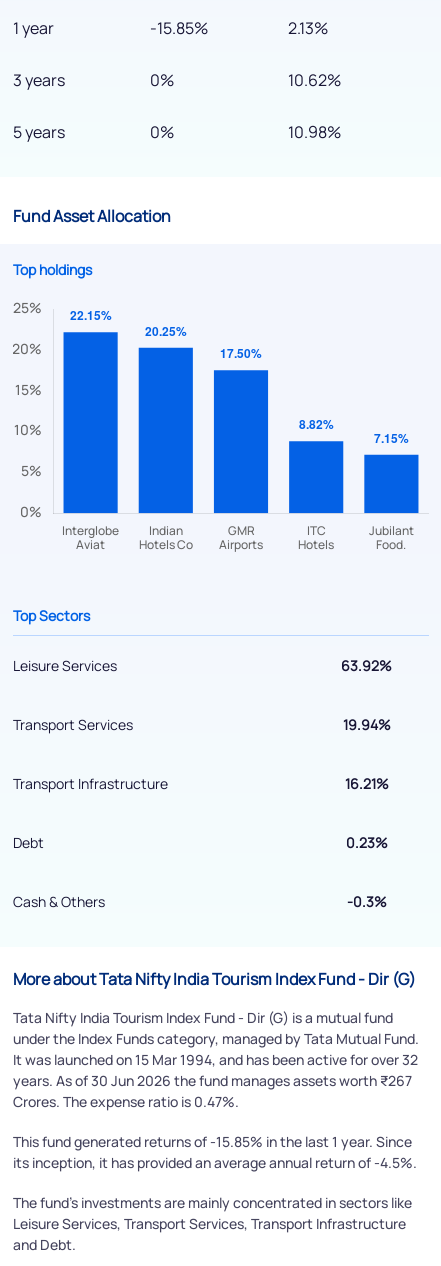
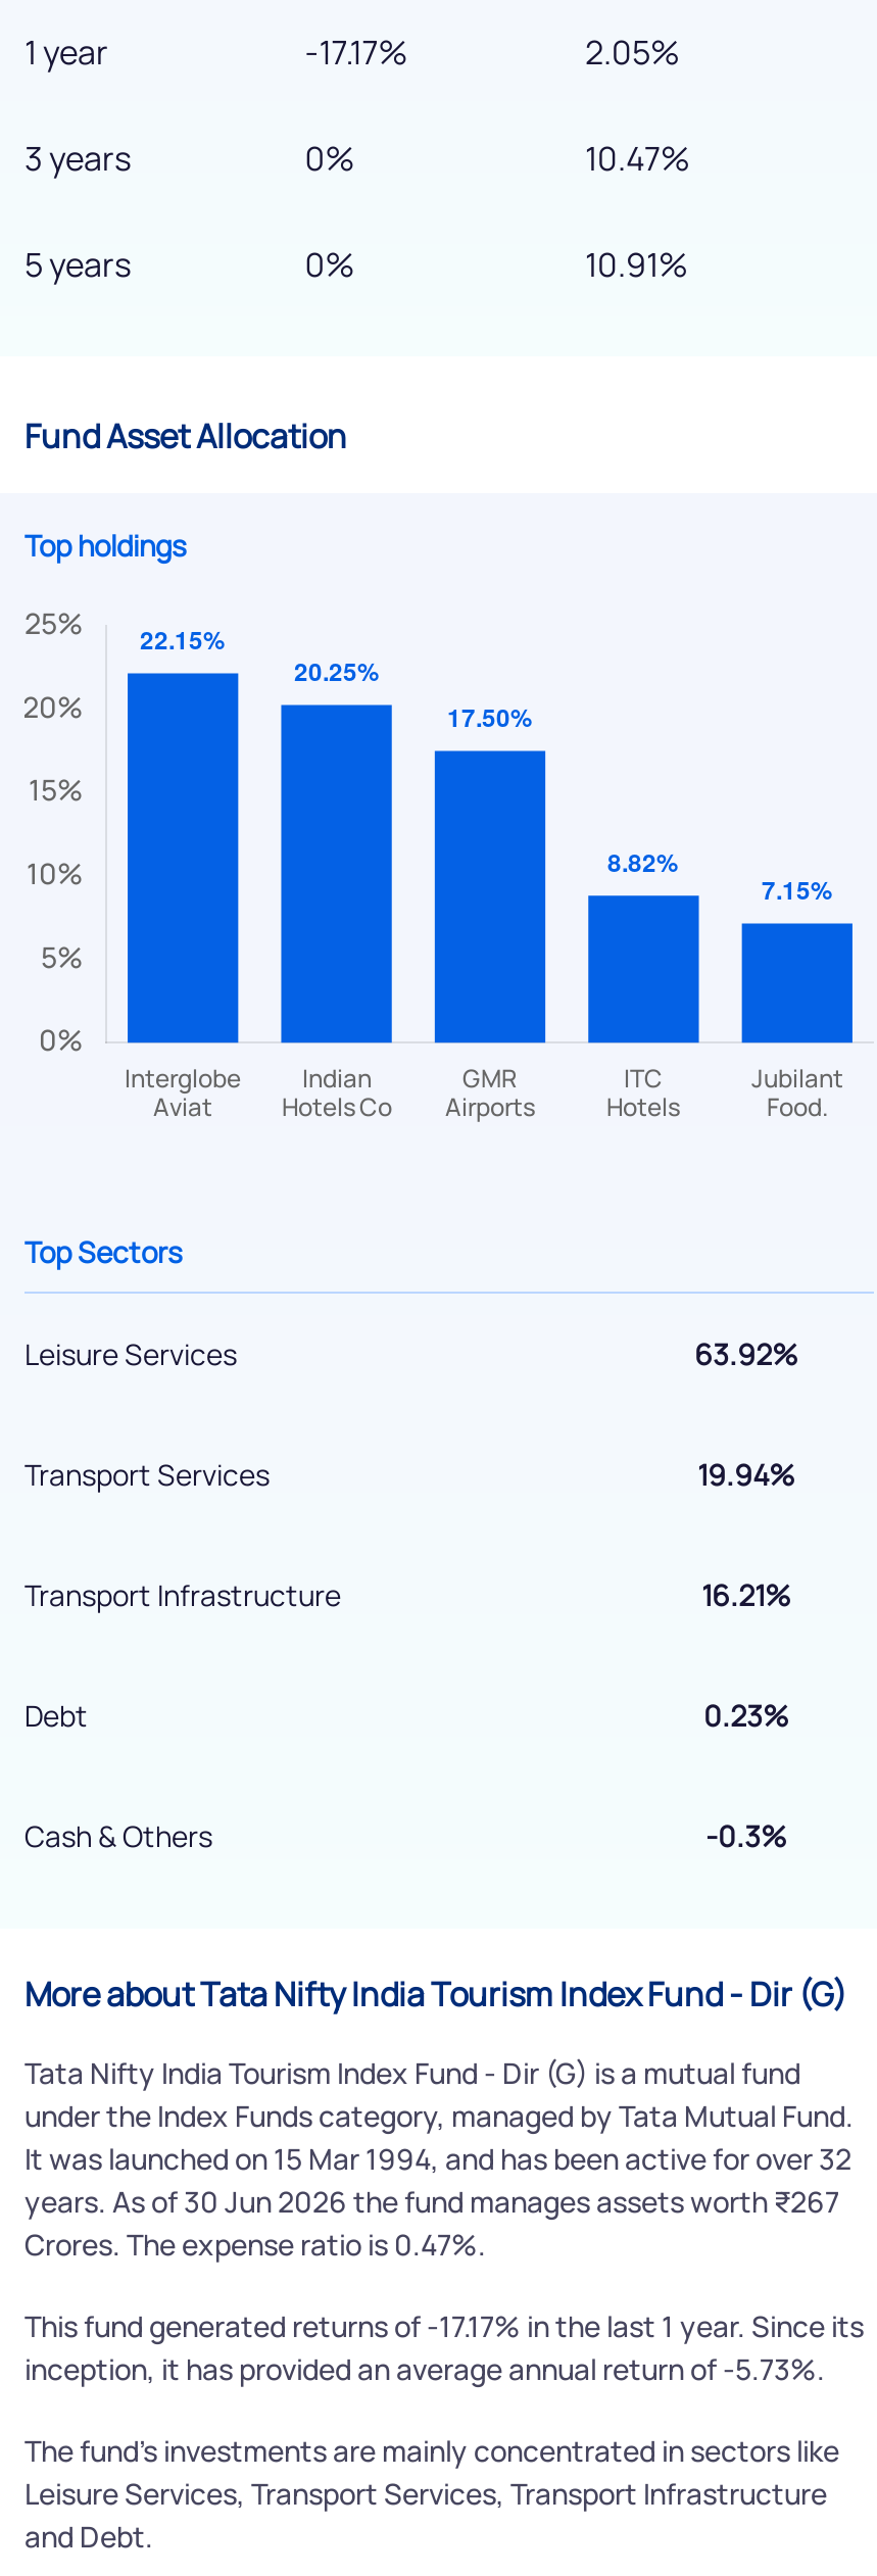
[150,17,208,39] -15.85% -> [305,30,407,75] -17.17%
[287,17,327,39] 2.13% -> [585,30,679,75] 2.05%
[287,69,340,91] 10.62% -> [585,136,689,181] 10.47%
[287,121,340,143] 10.98% -> [585,242,687,287] 10.91%
[13,1132,417,1172] This fund generated returns of -15.85% in the last 1 year. Since | its inception, it has provided an average annual return of -4.5%. -> [25,2307,864,2388] This fund generated returns of -17.17% in the last 1 year. Since its | inception, it has provided an average annual return of -5.73%.

